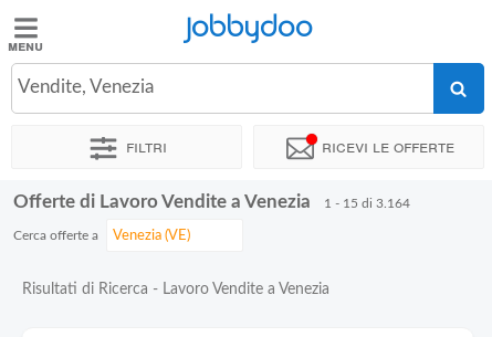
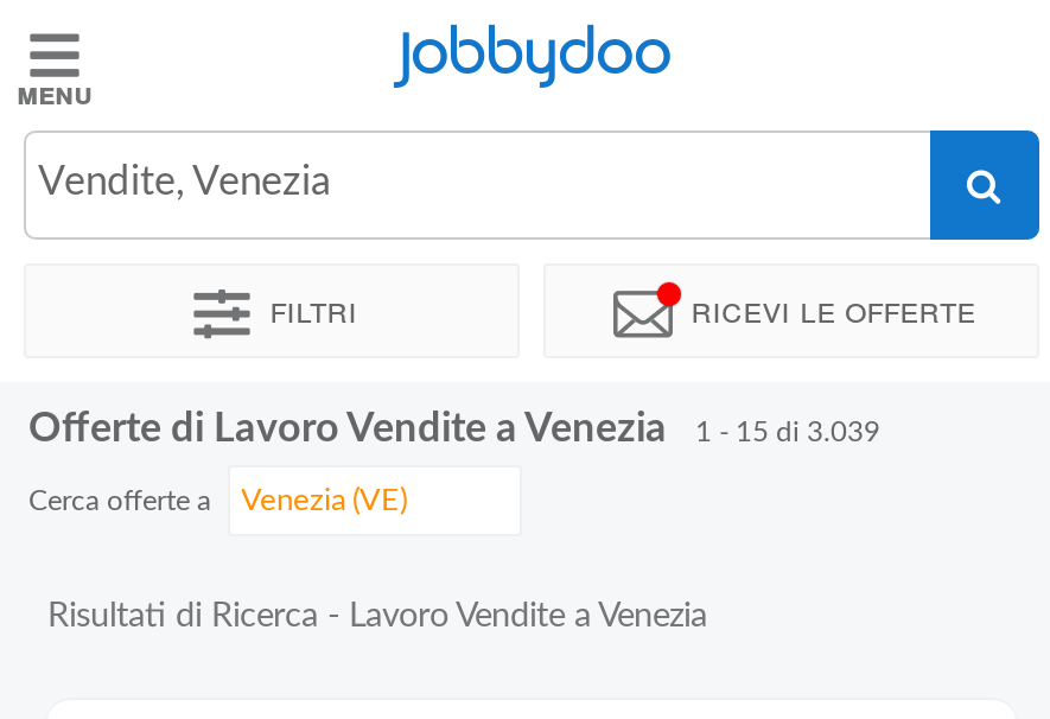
[13,192,410,211] Offerte di Lavoro Vendite a Venezia 1 - 15 di 3.164 -> [28,408,880,448] Offerte di Lavoro Vendite a Venezia 1 - 15 di 3.039

